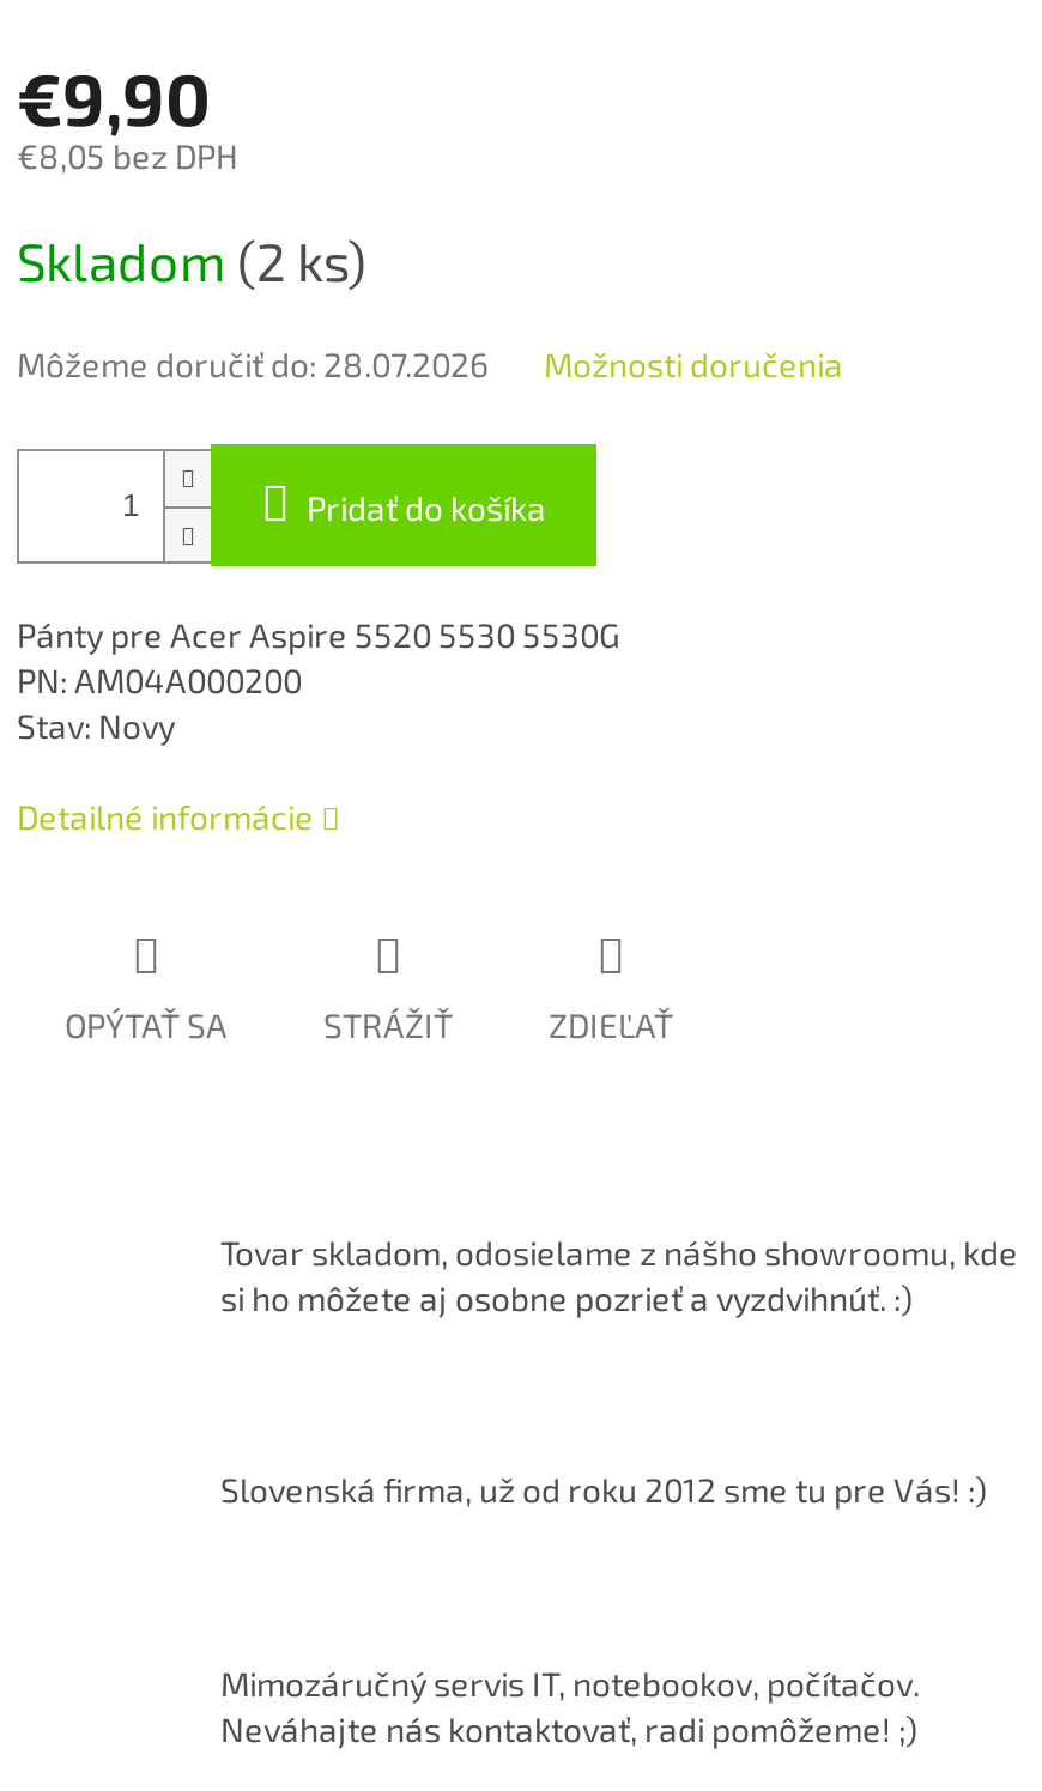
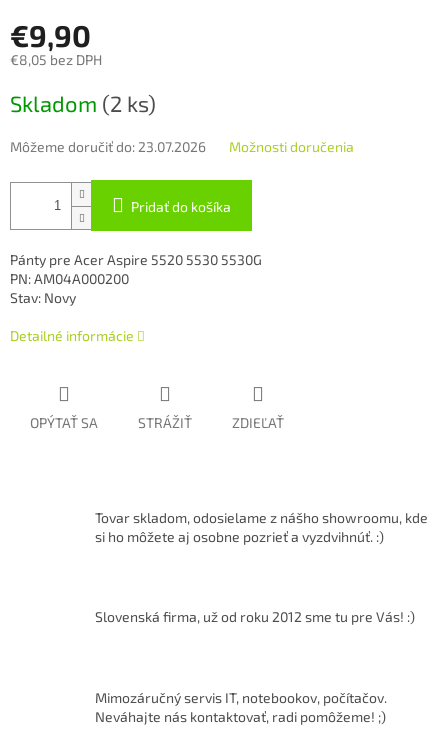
[17,345,489,385] Môžeme doručiť do: 28.07.2026 -> [10,138,206,155] Môžeme doručiť do: 23.07.2026

